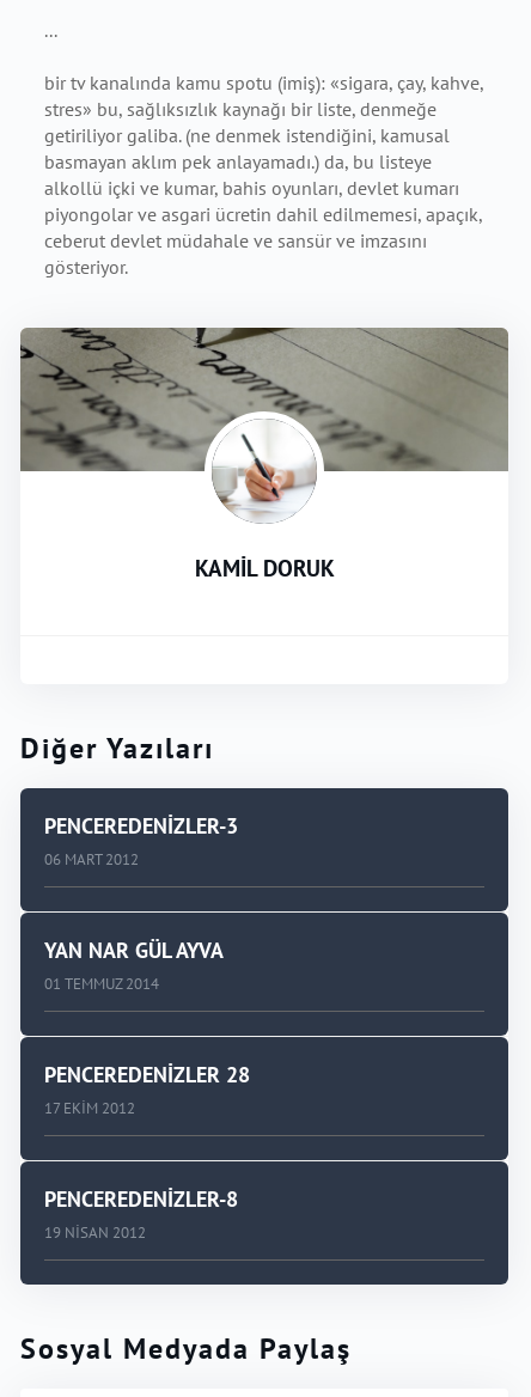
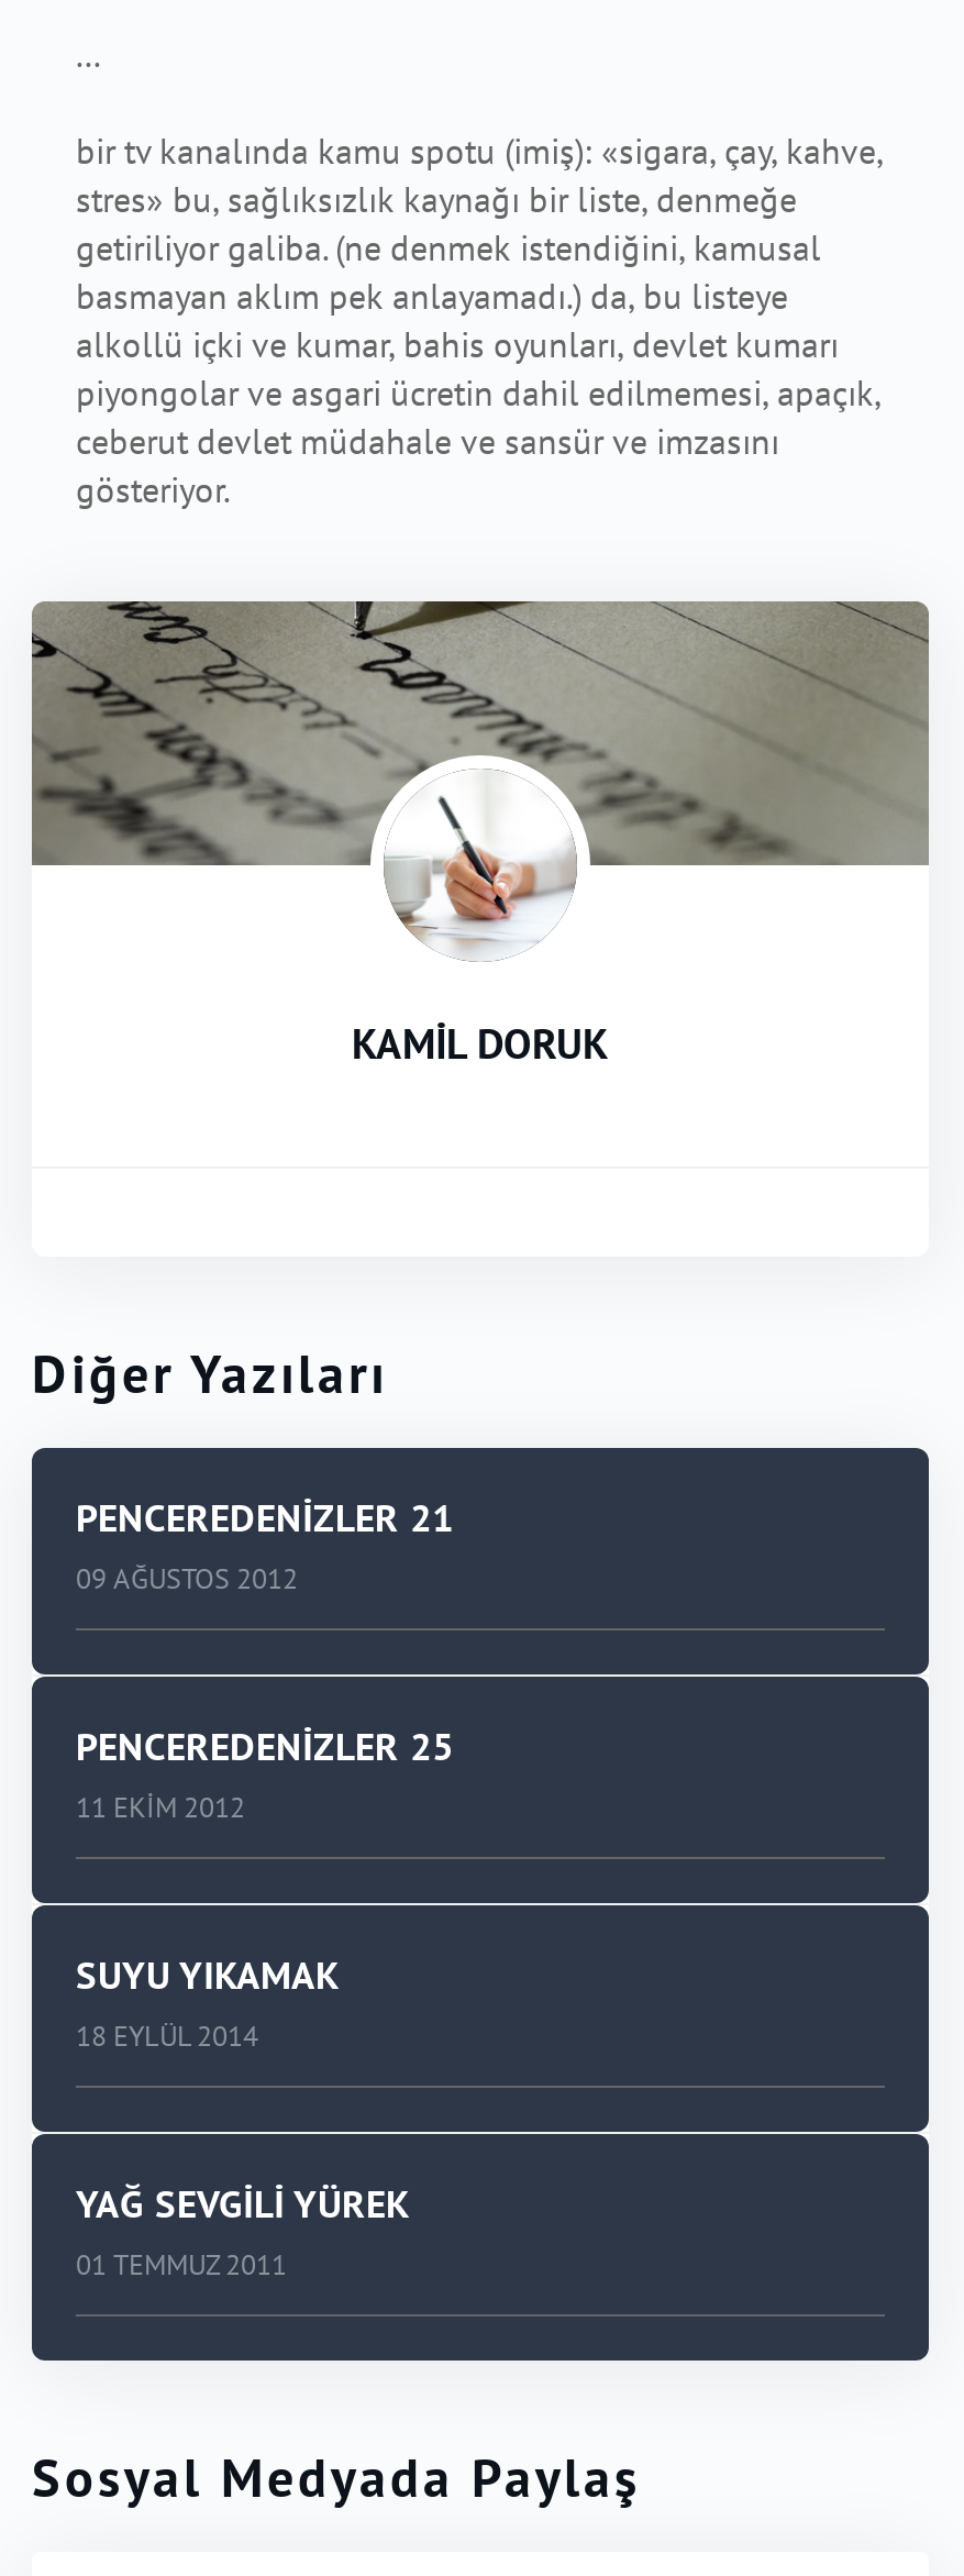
[44,812,238,870] PENCEREDENİZLER-3 | 06 MART 2012 -> [76,1492,454,1597] PENCEREDENİZLER 21 | 09 AĞUSTOS 2012
[44,937,224,994] YAN NAR GÜL AYVA | 01 TEMMUZ 2014 -> [76,1721,454,1826] PENCEREDENİZLER 25 | 11 EKIM 2012
[44,1061,250,1118] PENCEREDENİZLER 28 | 17 EKIM 2012 -> [76,1949,340,2055] SUYU YIKAMAK | 18 EYLÜL 2014
[44,1185,238,1243] PENCEREDENİZLER-8 | 19 NISAN 2012 -> [76,2178,410,2284] YAĞ SEVGİLİ YÜREK | 01 TEMMUZ 2011

